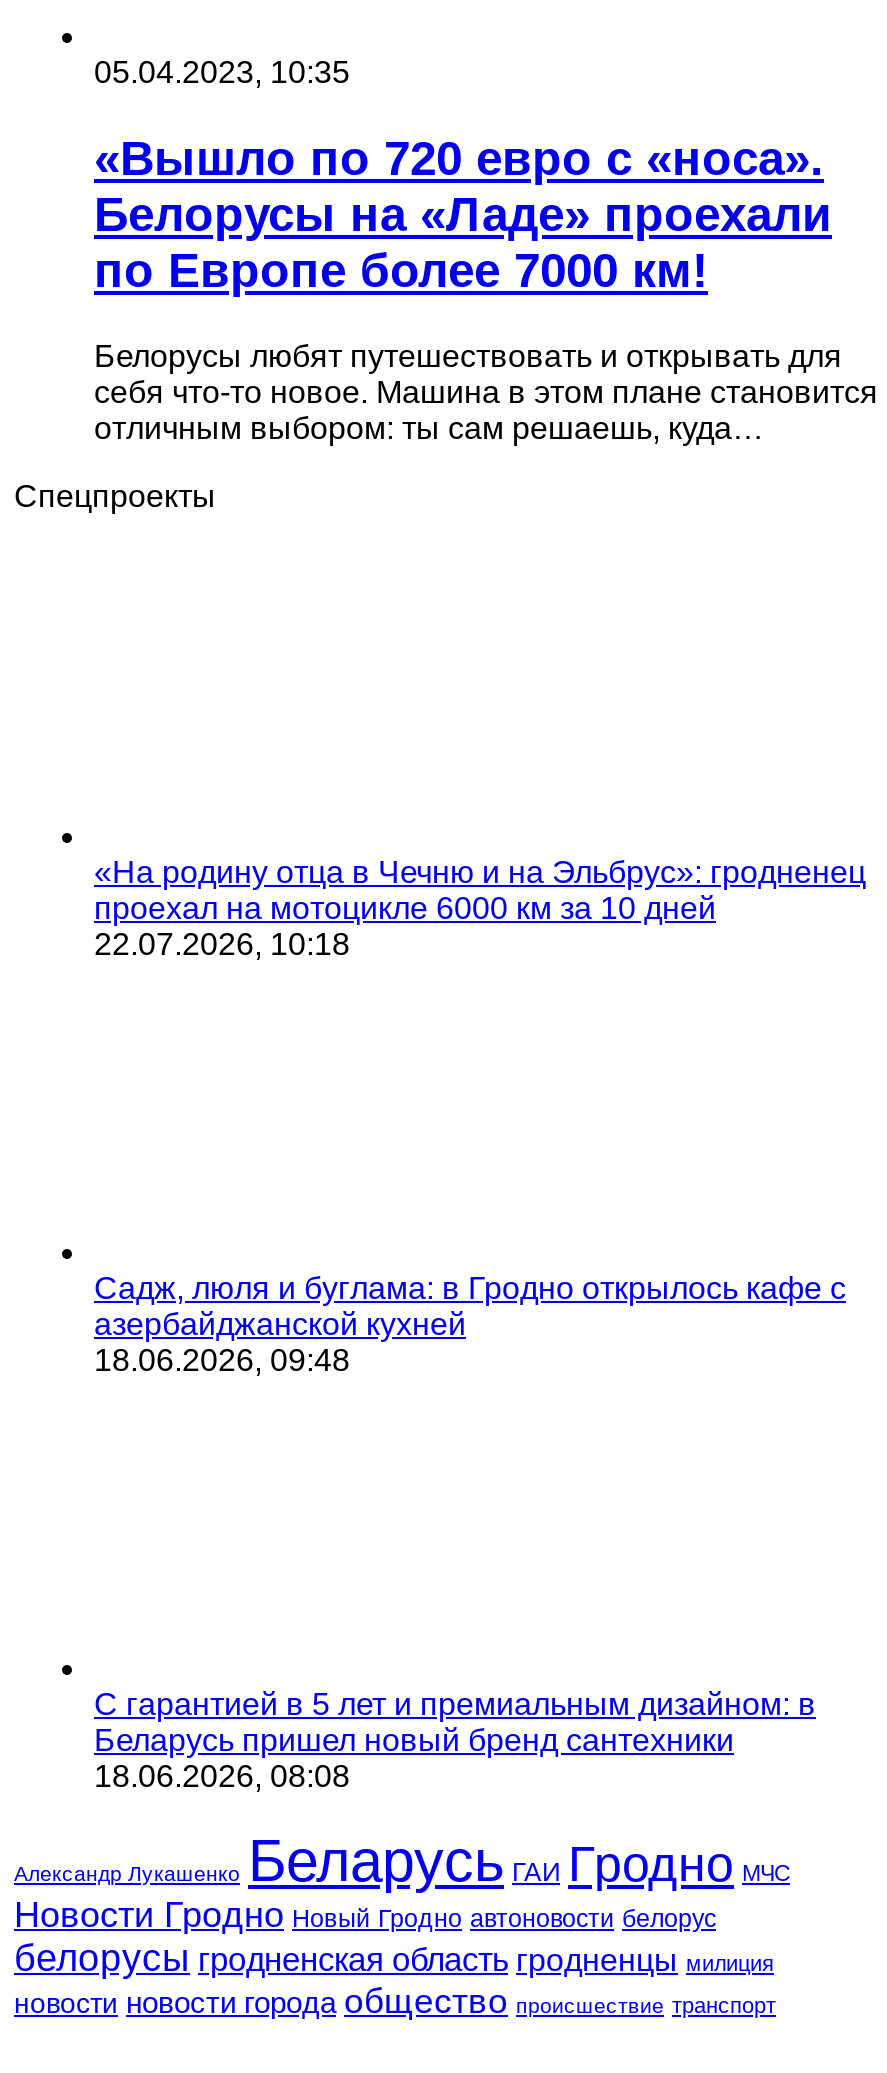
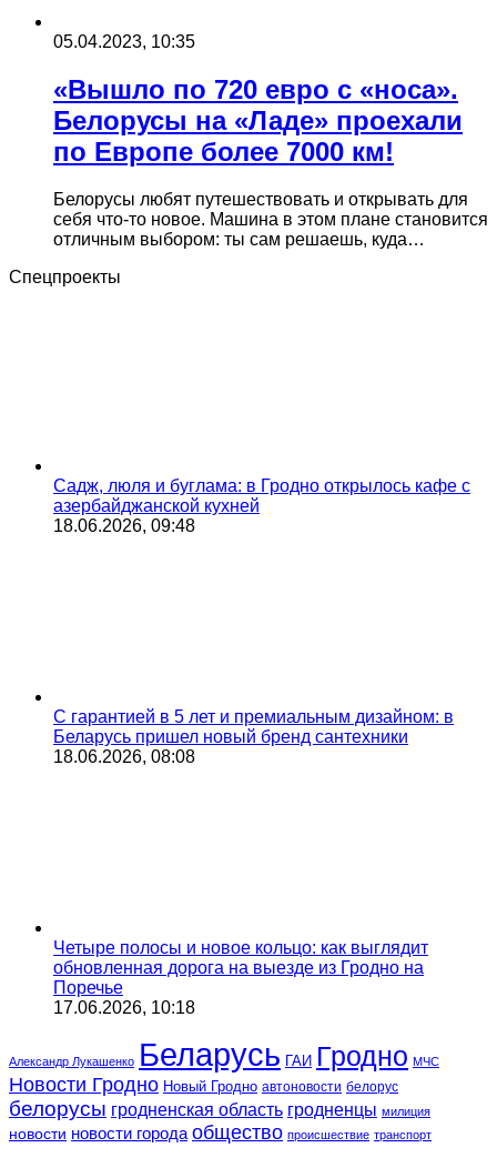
[94,855,866,961] «На родину отца в Чечню и на Эльбрус»: гродненец | проехал на мотоцикле 6000 км за 10 дней | 22.07.2026, 10:18 -> none
moved [94,1271,846,1793] -> [53,476,470,766]: Садж, люля и буглама: в Гродно открылось кафе с | азербайджанской кухней | 18.06.2026, 09:48 | С гарантией в 5 лет и премиальным дизайном: в | Беларусь пришел новый бренд сантехники | 18.06.2026, 08:08
none -> [53,938,428,1017] Четыре полосы и новое кольцо: как выглядит | обновленная дорога на выезде из Гродно на | Поречье | 17.06.2026, 10:18

